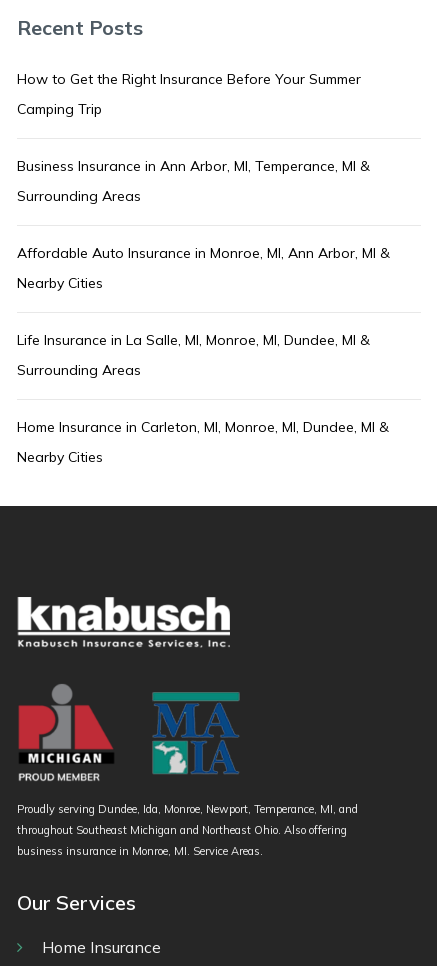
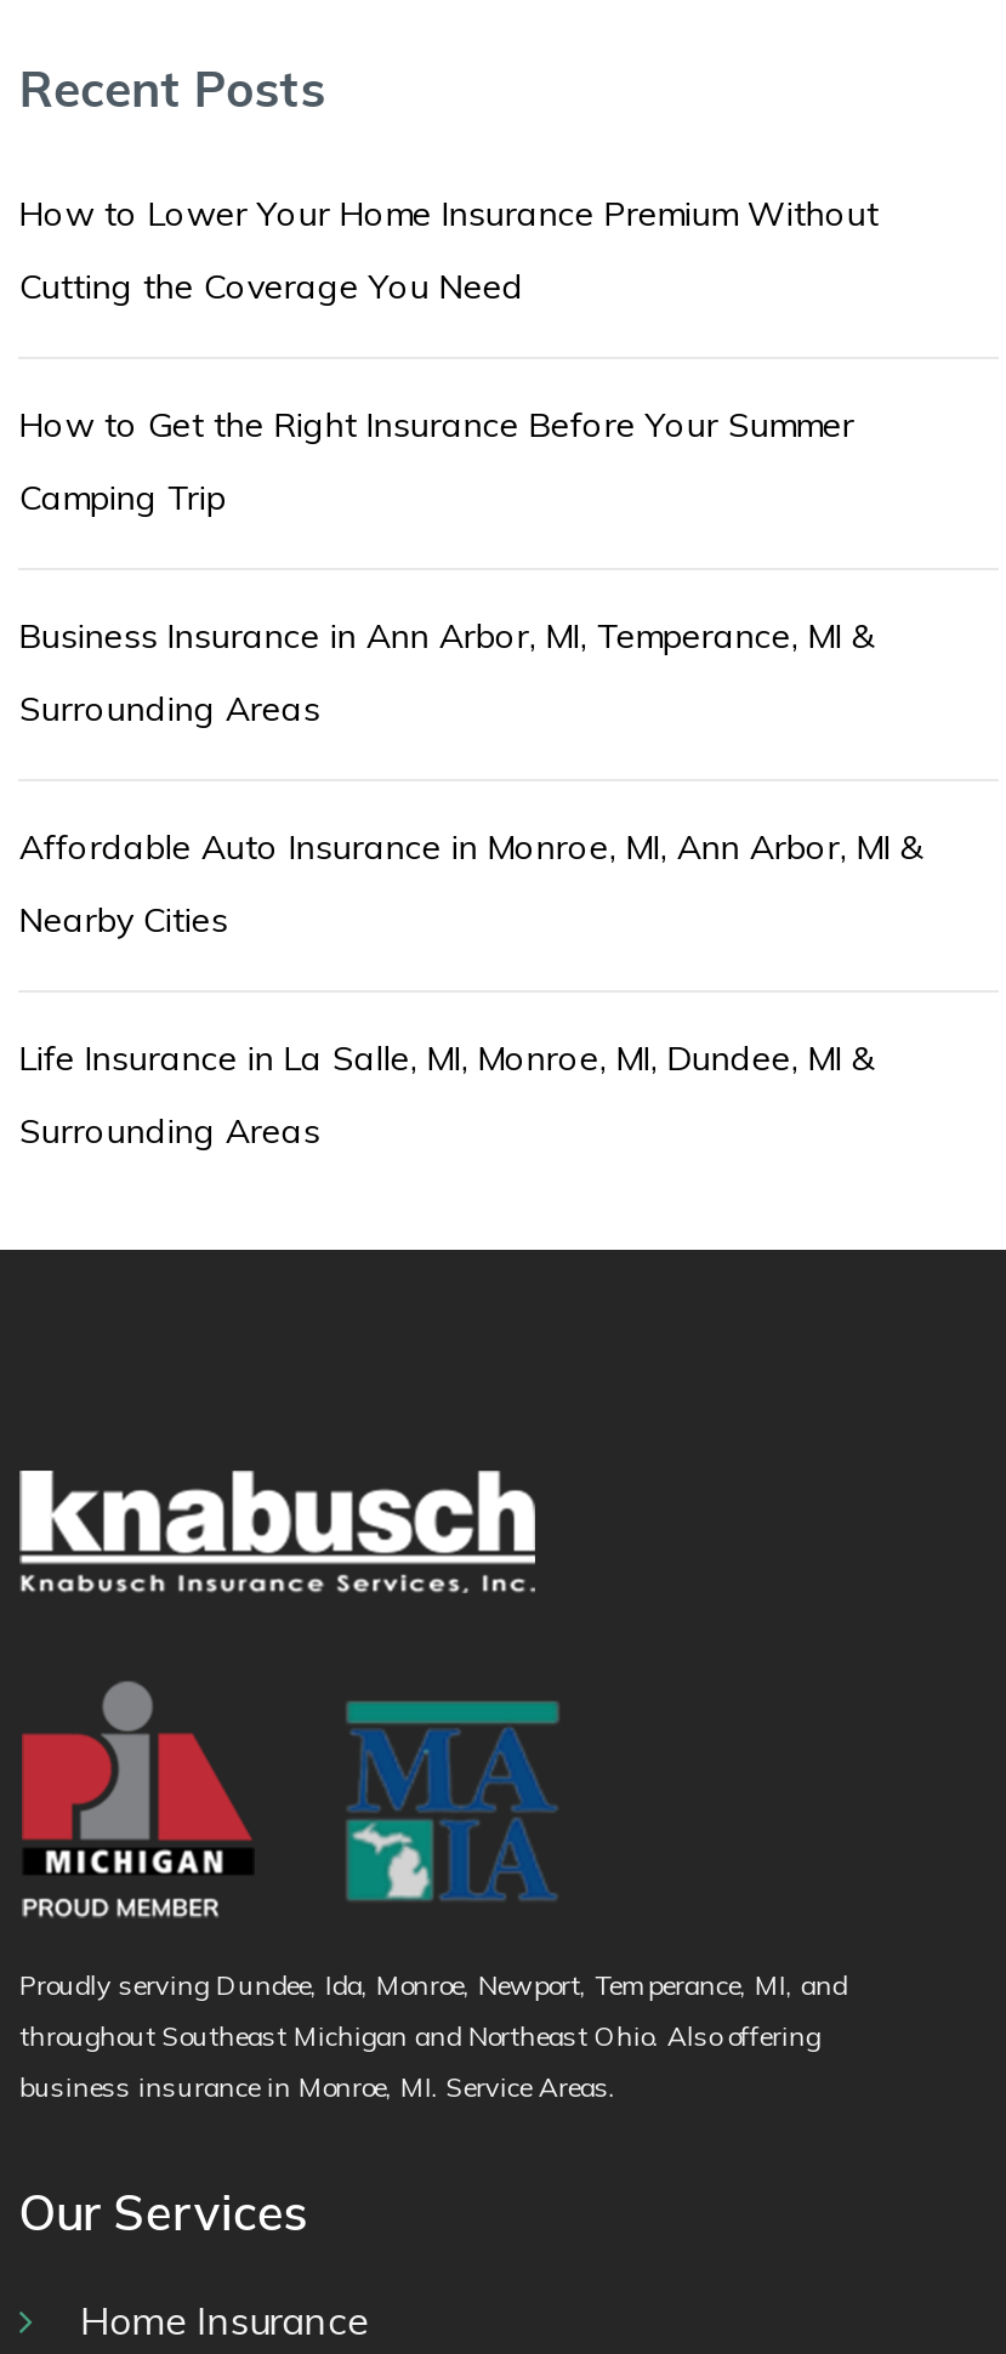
none -> [19,191,878,308] How to Lower Your Home Insurance Premium Without | Cutting the Coverage You Need
moved [17,70,390,379] -> [19,402,924,1152]: How to Get the Right Insurance Before Your Summer | Camping Trip | Business Insurance in Ann Arbor, MI, Temperance, MI & | Surrounding Areas | Affordable Auto Insurance in Monroe, MI, Ann Arbor, MI & | Nearby Cities | Life Insurance in La Salle, MI, Monroe, MI, Dundee, MI & | Surrounding Areas
[17,418,389,466] Home Insurance in Carleton, MI, Monroe, MI, Dundee, MI & | Nearby Cities -> none

